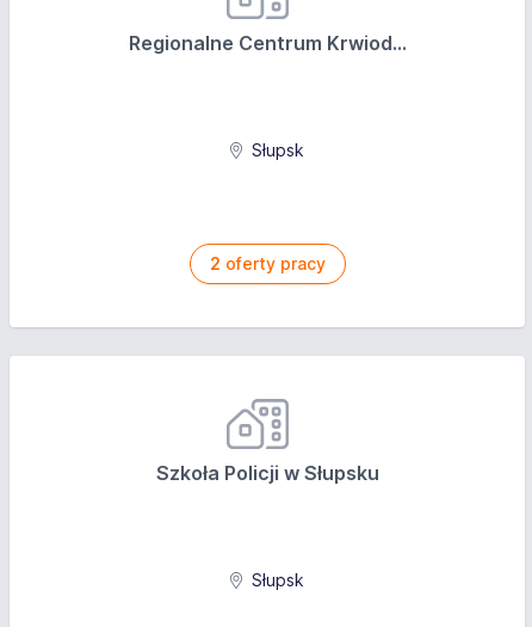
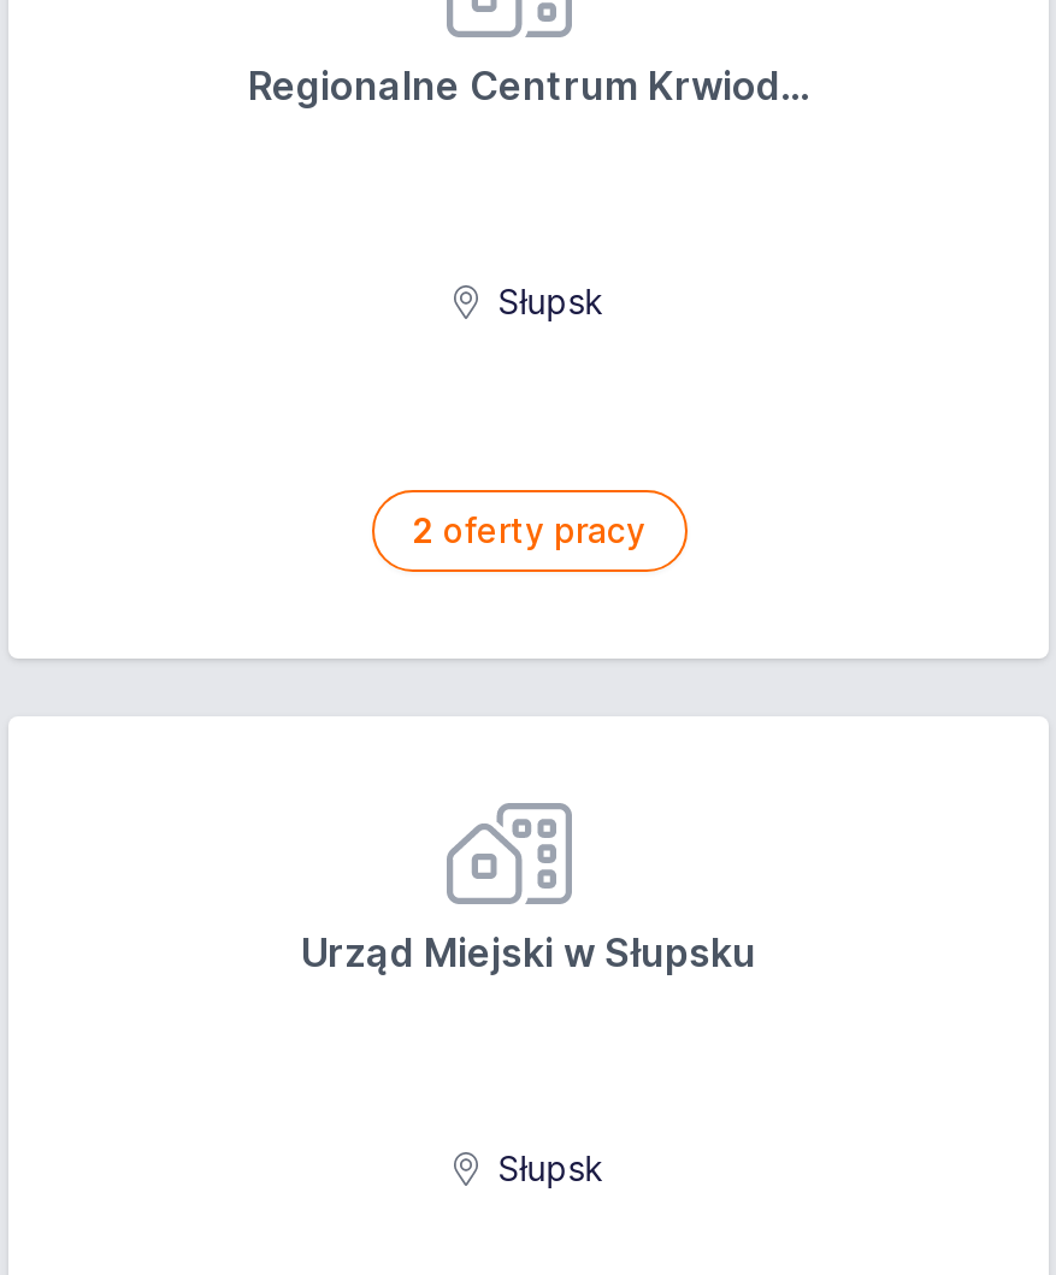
[156,461,379,485] Szkoła Policji w Słupsku -> [301,928,756,976] Urząd Miejski w Słupsku

